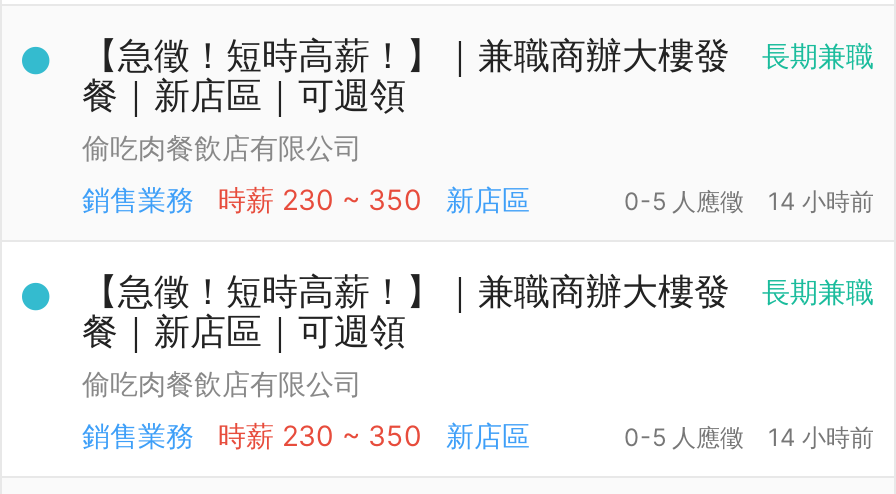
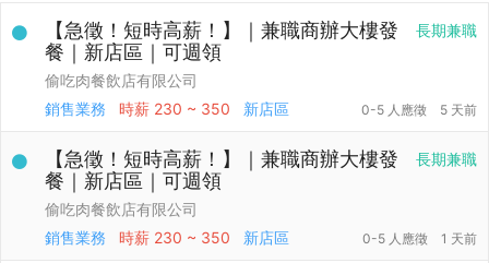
[624,186,874,216] 0-5 人應徵 14 小時前 -> [361,101,477,118] 0-5 人應徵 5 天前
[624,422,874,452] 0-5 人應徵 14 小時前 -> [362,230,477,247] 0-5 人應徵 1 天前

